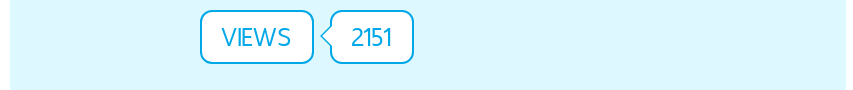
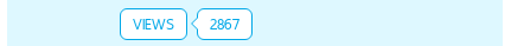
[221,13,391,57] VIEWS 2151 -> [132,10,239,36] VIEWS 2867

